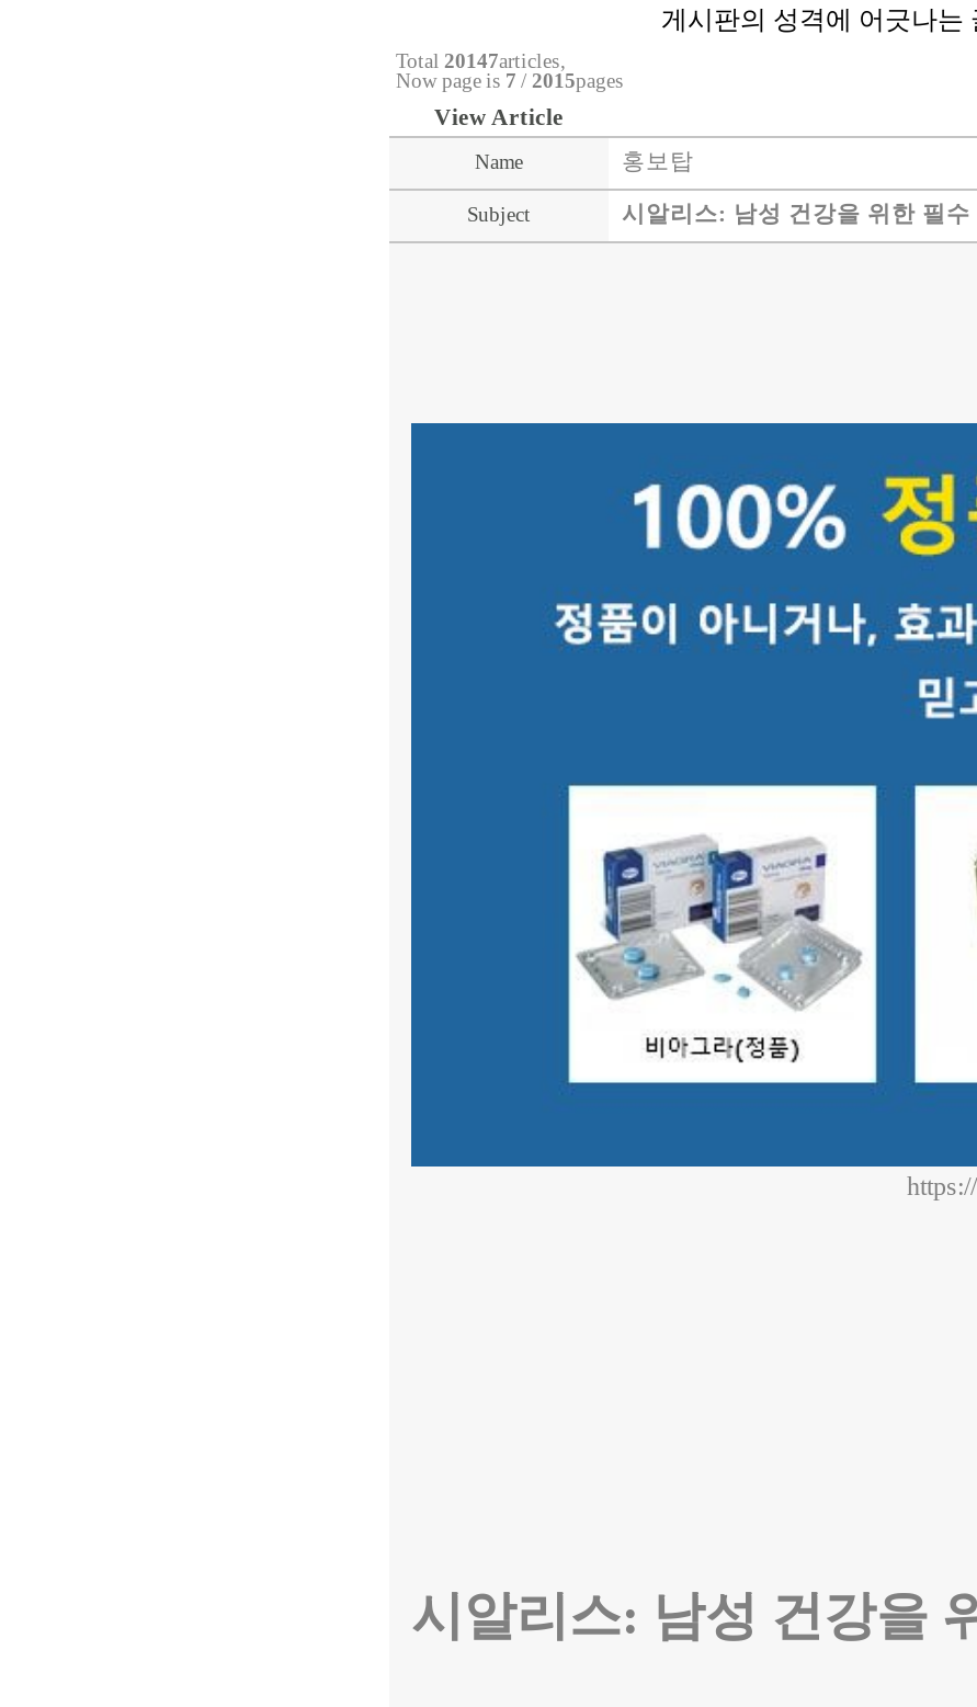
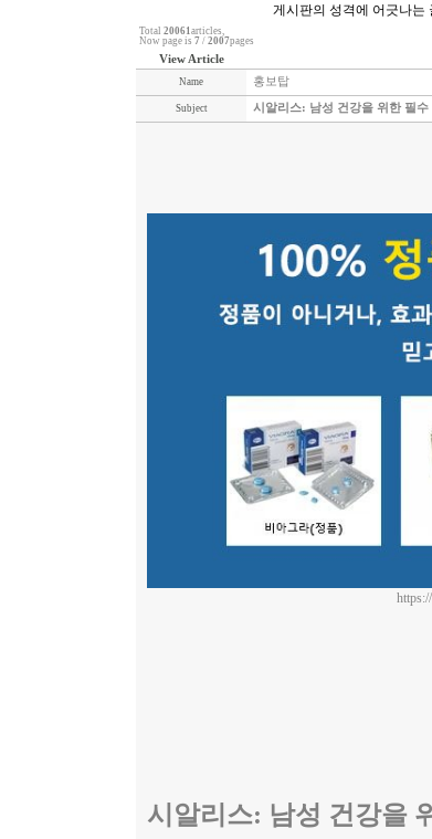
[391,50,565,72] Total 20147articles, -> [137,25,224,36] Total 20061articles,
[391,70,624,92] Now page is 7 / 2015pages -> [137,35,254,46] Now page is 7 / 2007pages

